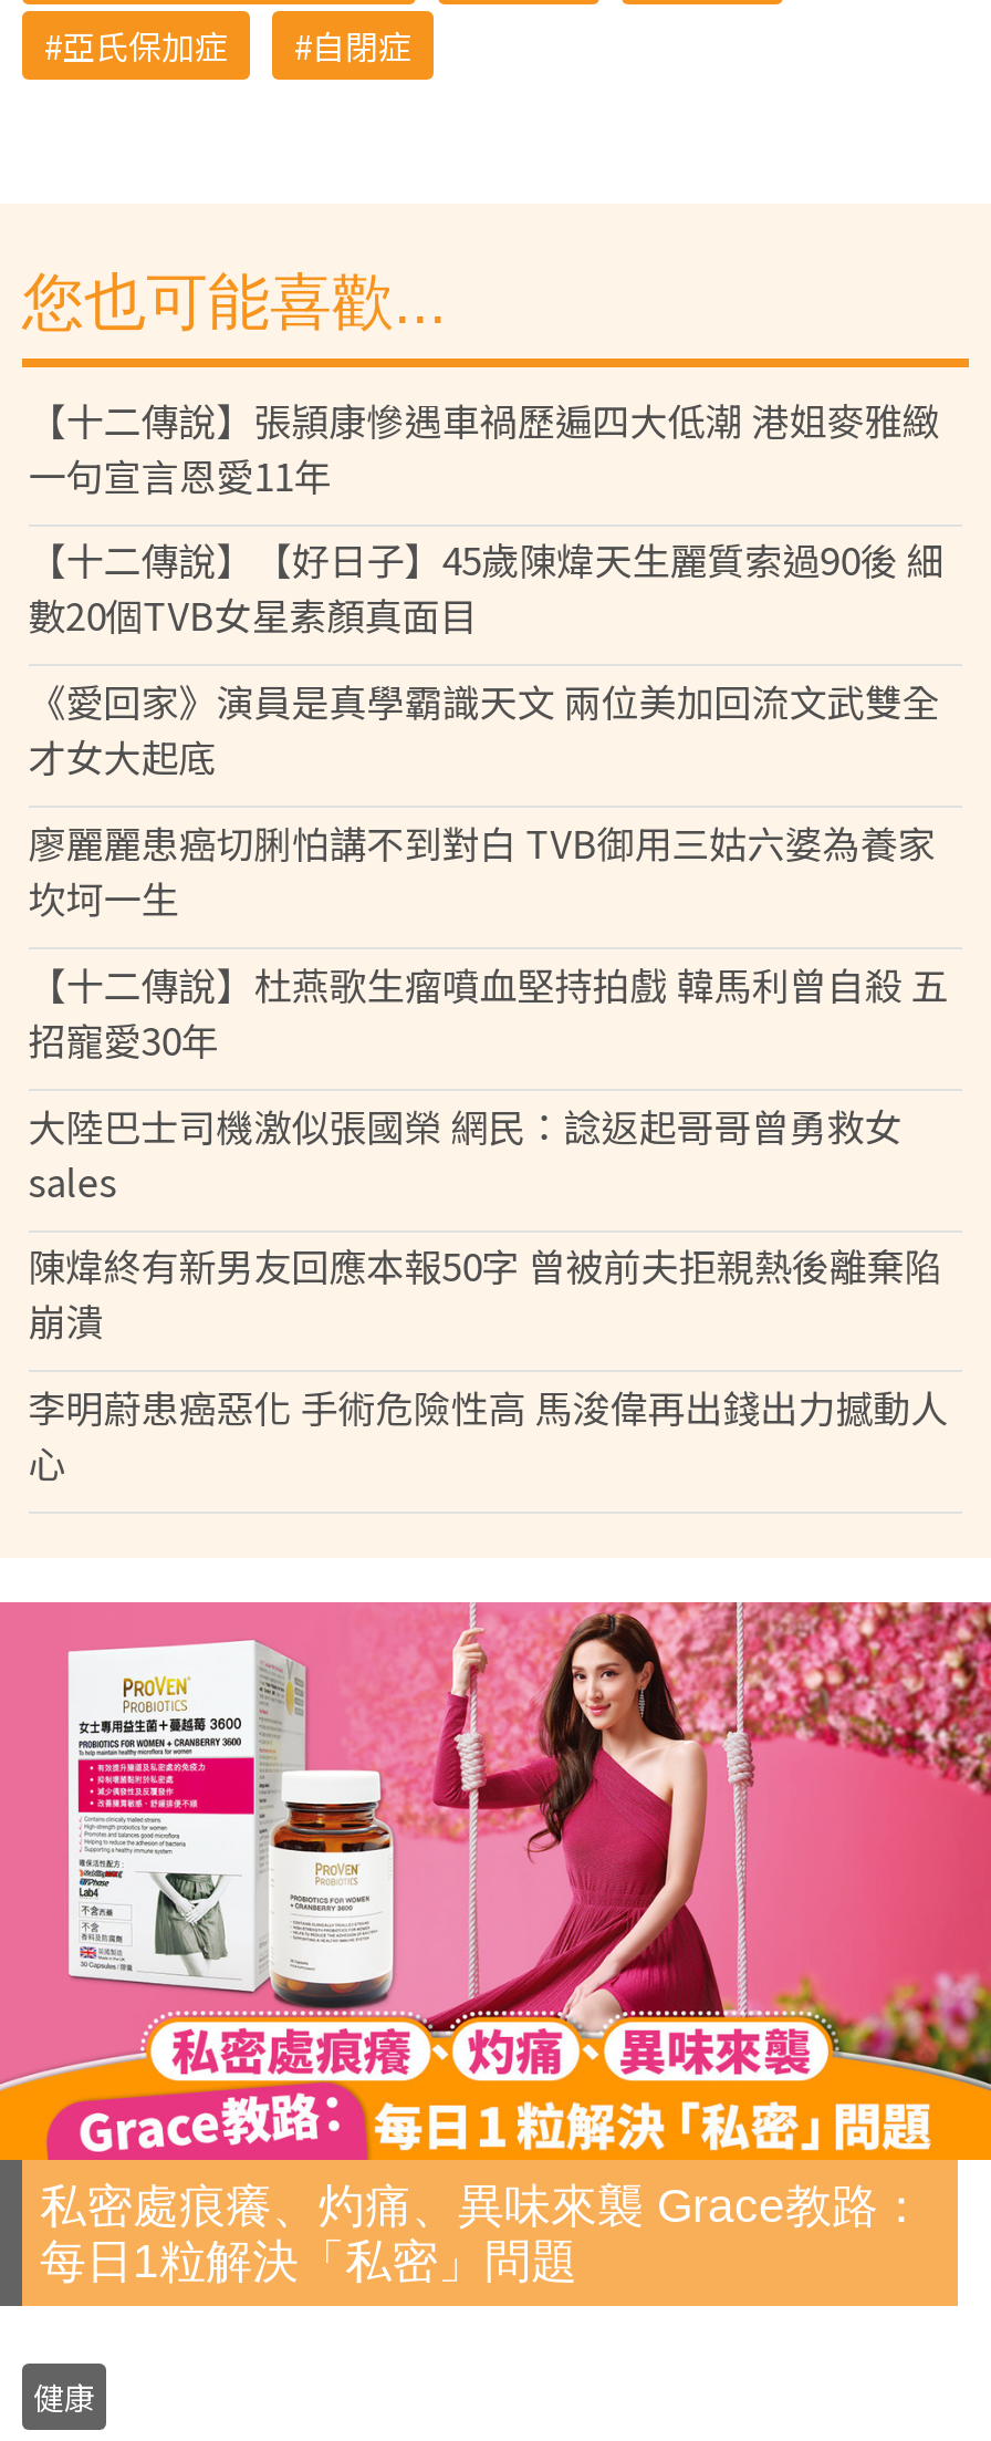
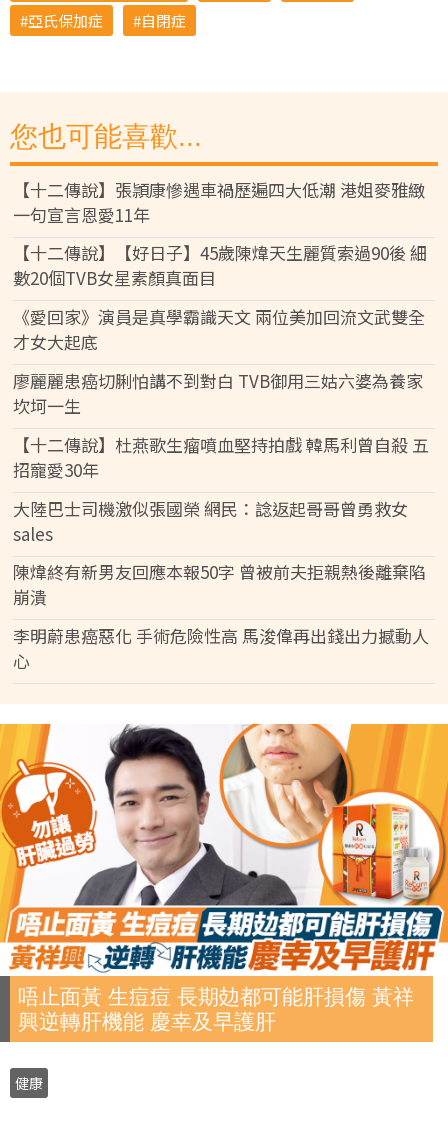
[7,1600,984,2287] [image] | 私密處痕癢、灼痛、異味來襲 Grace教路： | 每日1粒解決「私密」問題 -> [3,723,445,1033] [image] | 唔止面黃 生痘痘 長期攰都可能肝損傷 黃祥 | 興逆轉肝機能 慶幸及早護肝

